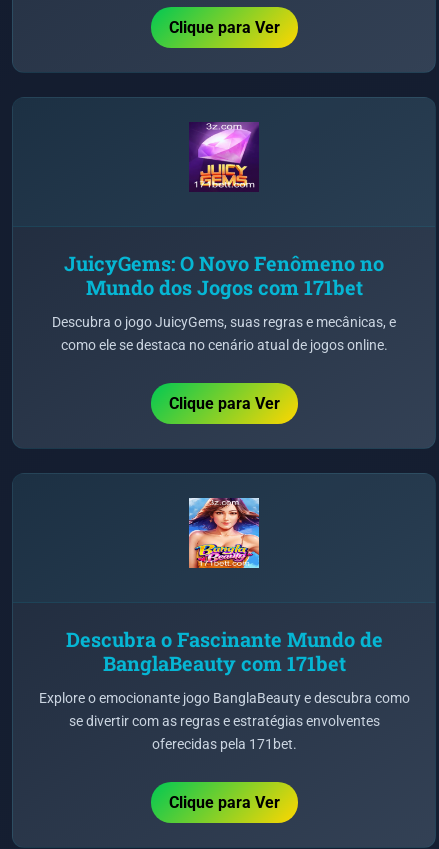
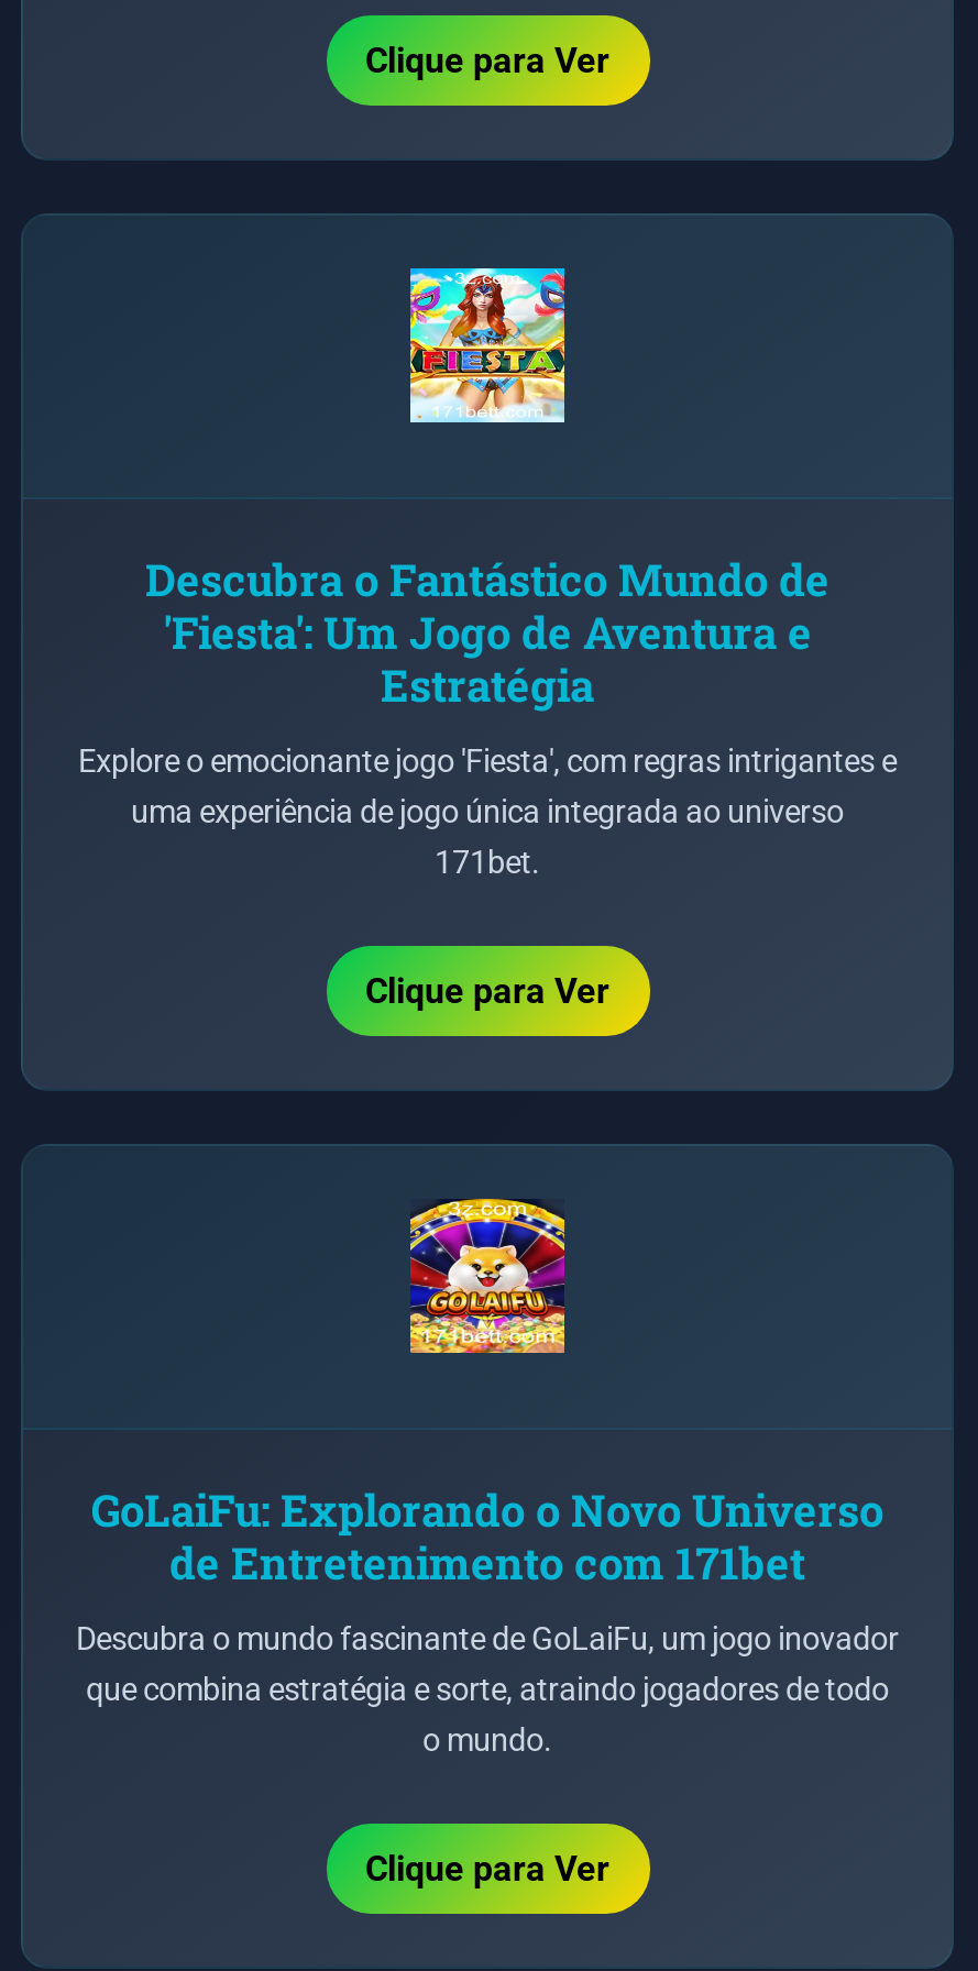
[189,121,259,192] [image] -> [408,266,567,425] [image]
[64,250,384,300] JuicyGems: O Novo Fenômeno no | Mundo dos Jogos com 171bet -> [145,550,829,713] Descubra o Fantástico Mundo de | 'Fiesta': Um Jogo de Aventura e | Estratégia
[52,314,396,354] Descubra o jogo JuicyGems, suas regras e mecânicas, e | como ele se destaca no cenário atual de jogos online. -> [78,744,897,882] Explore o emocionante jogo 'Fiesta', com regras intrigantes e | uma experiência de jogo única integrada ao universo | 171bet.
[188,497,260,569] [image] -> [408,1197,567,1355] [image]
[65,626,382,676] Descubra o Fascinante Mundo de | BanglaBeauty com 171bet -> [91,1480,883,1590] GoLaiFu: Explorando o Novo Universo | de Entretenimento com 171bet
[38,690,409,753] Explore o emocionante jogo BanglaBeauty e descubra como | se divertir com as regras e estratégias envolventes | oferecidas pela 171bet. -> [76,1621,899,1760] Descubra o mundo fascinante de GoLaiFu, um jogo inovador | que combina estratégia e sorte, atraindo jogadores de todo | o mundo.

